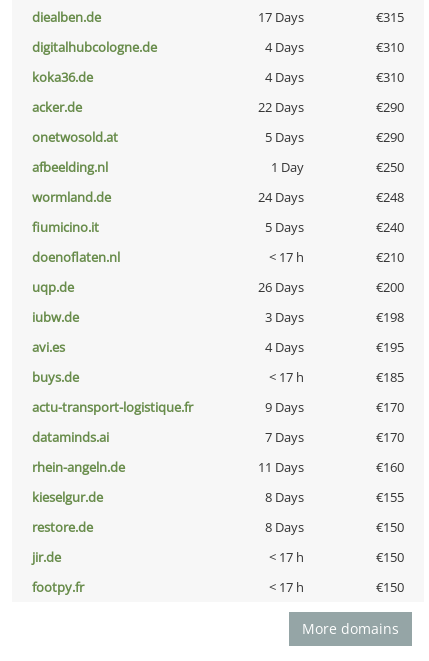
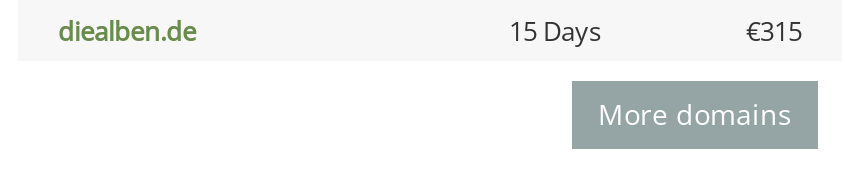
[257,8,303,26] 17 Days -> [509,13,601,49] 15 Days
[32,38,404,596] digitalhubcologne.de | 4 Days | €310 | koka36.de | 4 Days | €310 | acker.de | 22 Days | €290 | onetwosold.at | 5 Days | €290 | afbeelding.nl | 1 Day | €250 | wormland.de | 24 Days | €248 | fiumicino.it | 5 Days | €240 | doenoflaten.nl | < 17 h | €210 | uqp.de | 26 Days | €200 | iubw.de | 3 Days | €198 | avi.es | 4 Days | €195 | buys.de | < 17 h | €185 | actu-transport-logistique.fr | 9 Days | €170 | dataminds.ai | 7 Days | €170 | rhein-angeln.de | 11 Days | €160 | kieselgur.de | 8 Days | €155 | restore.de | 8 Days | €150 | jir.de | < 17 h | €150 | footpy.fr | < 17 h | €150 -> none

